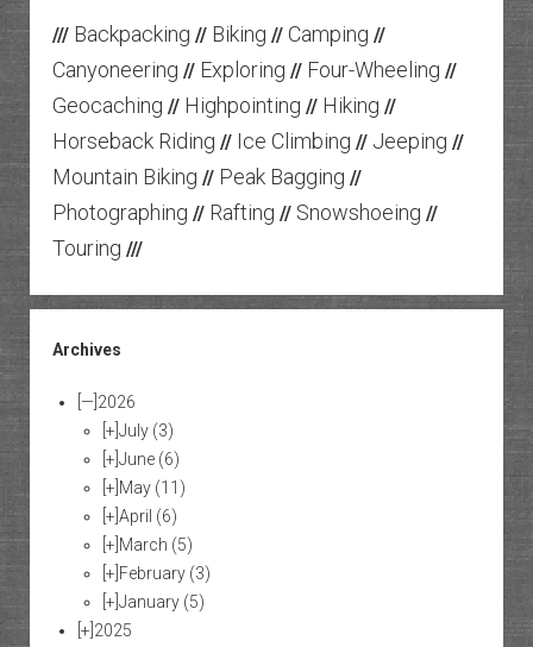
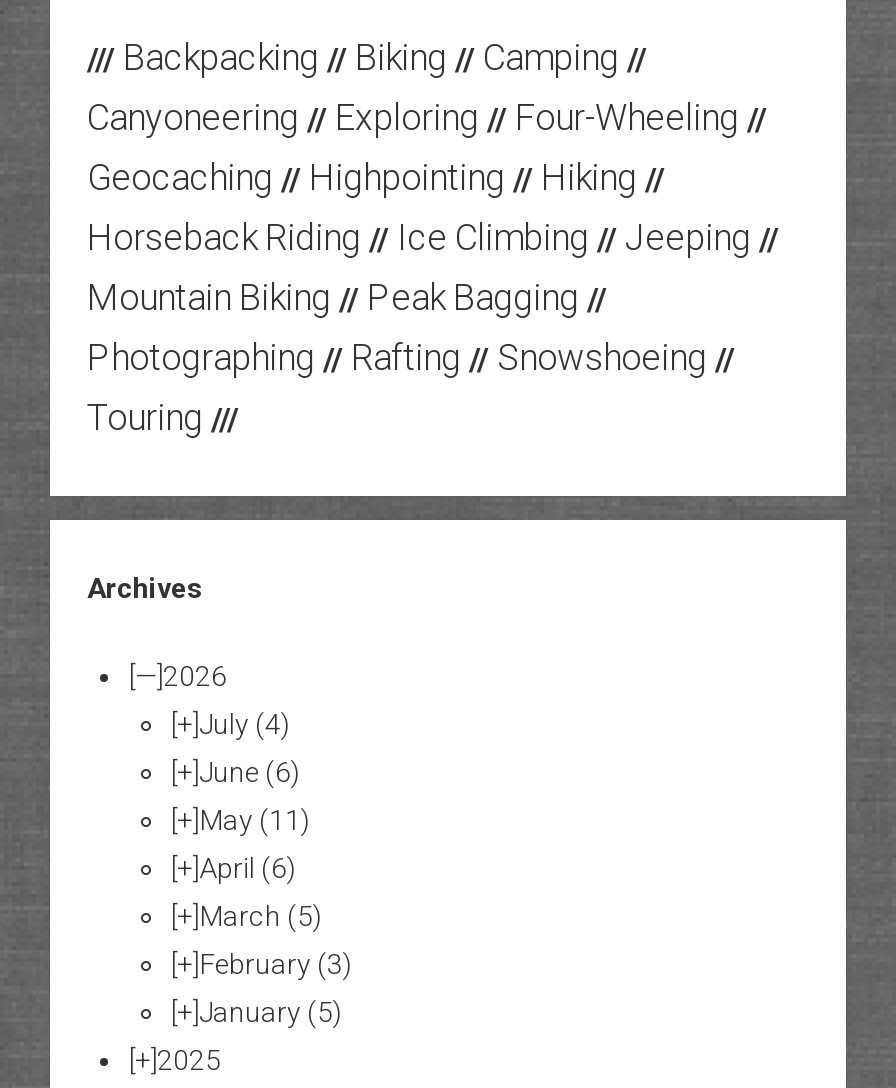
[102,421,173,440] [+]July (3) -> [171,708,291,740] [+]July (4)

